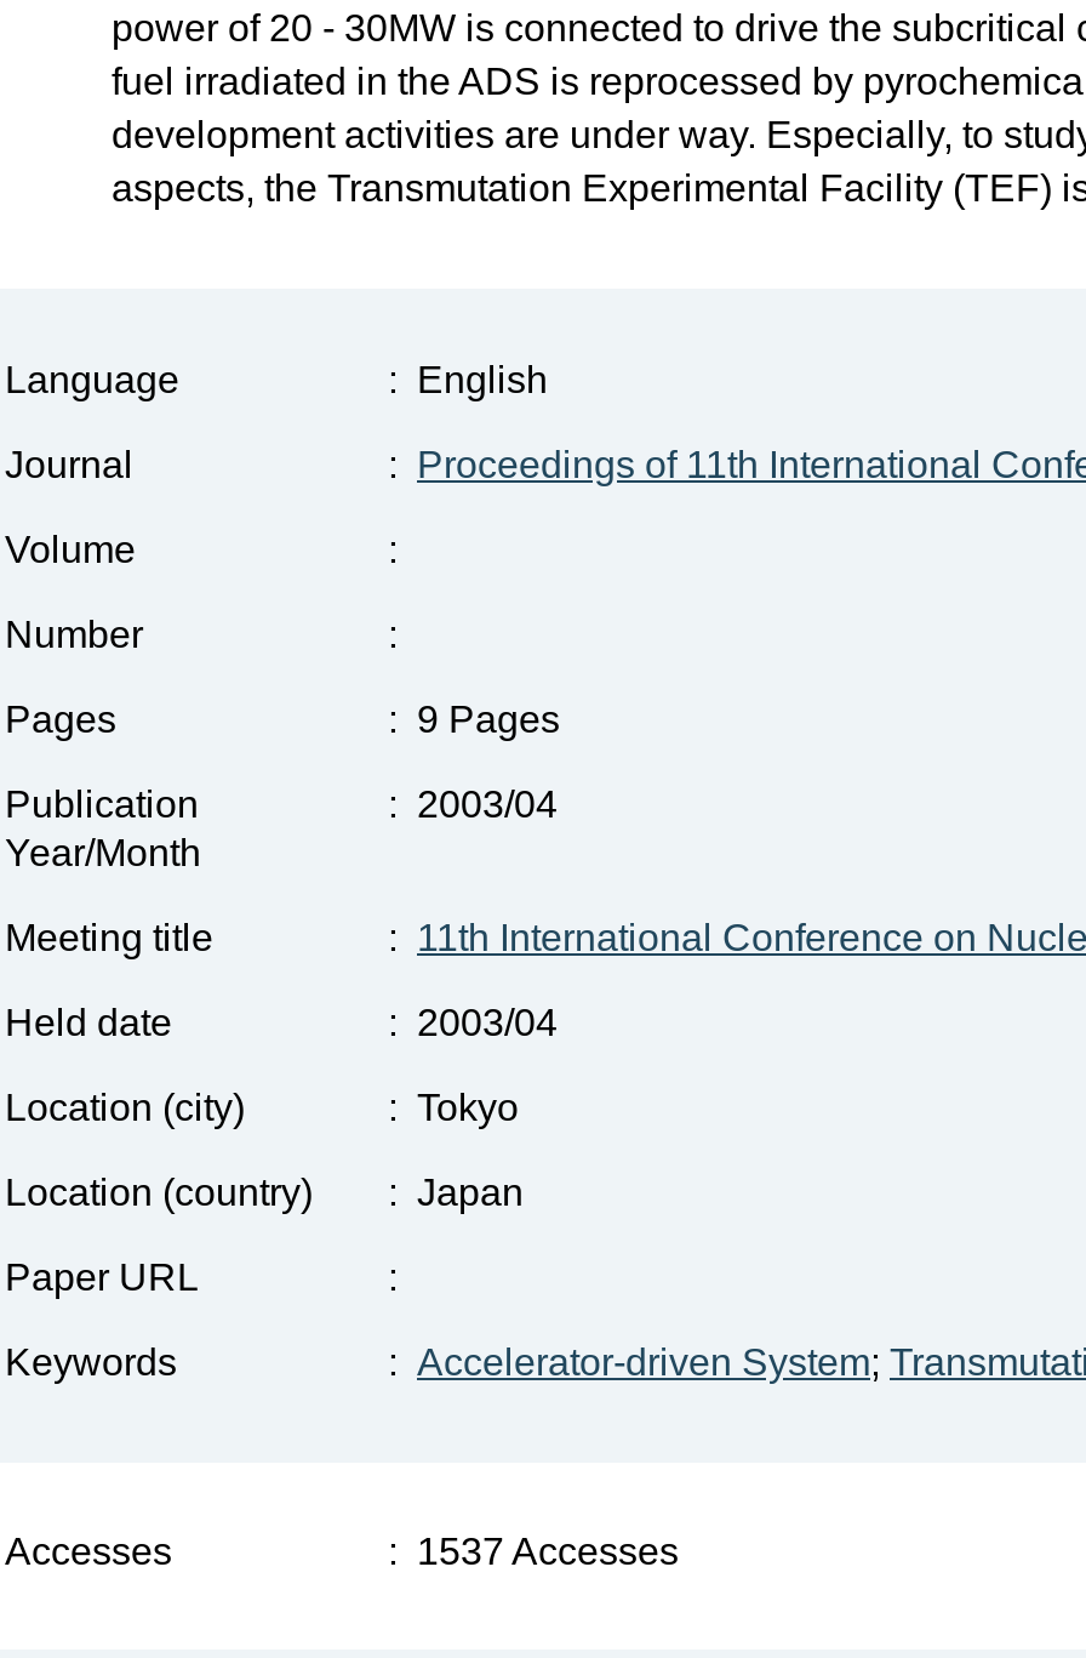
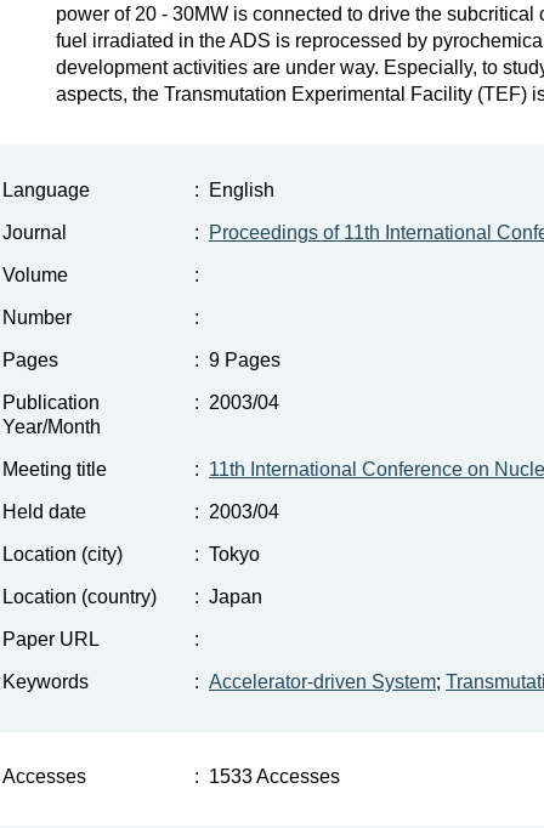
[388,1531,679,1572] : 1537 Accesses -> [194,766,340,787] : 1533 Accesses

